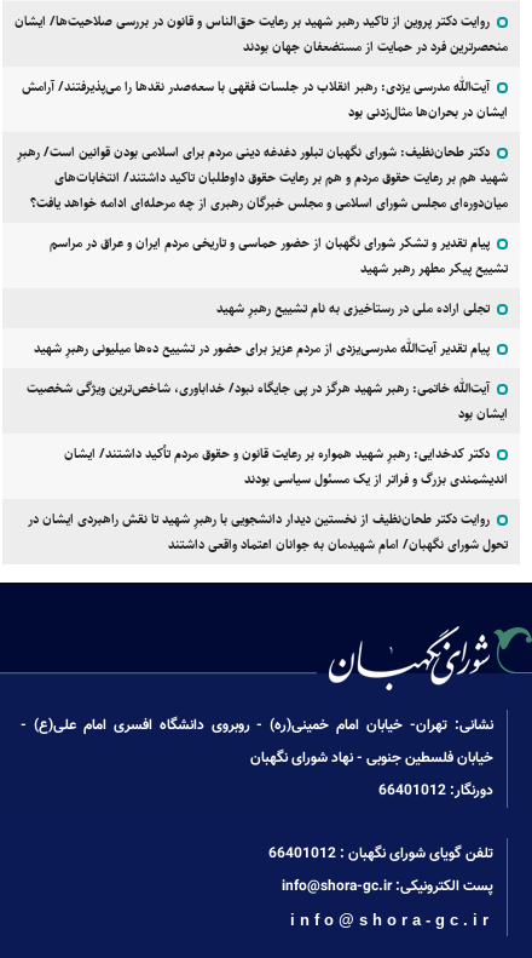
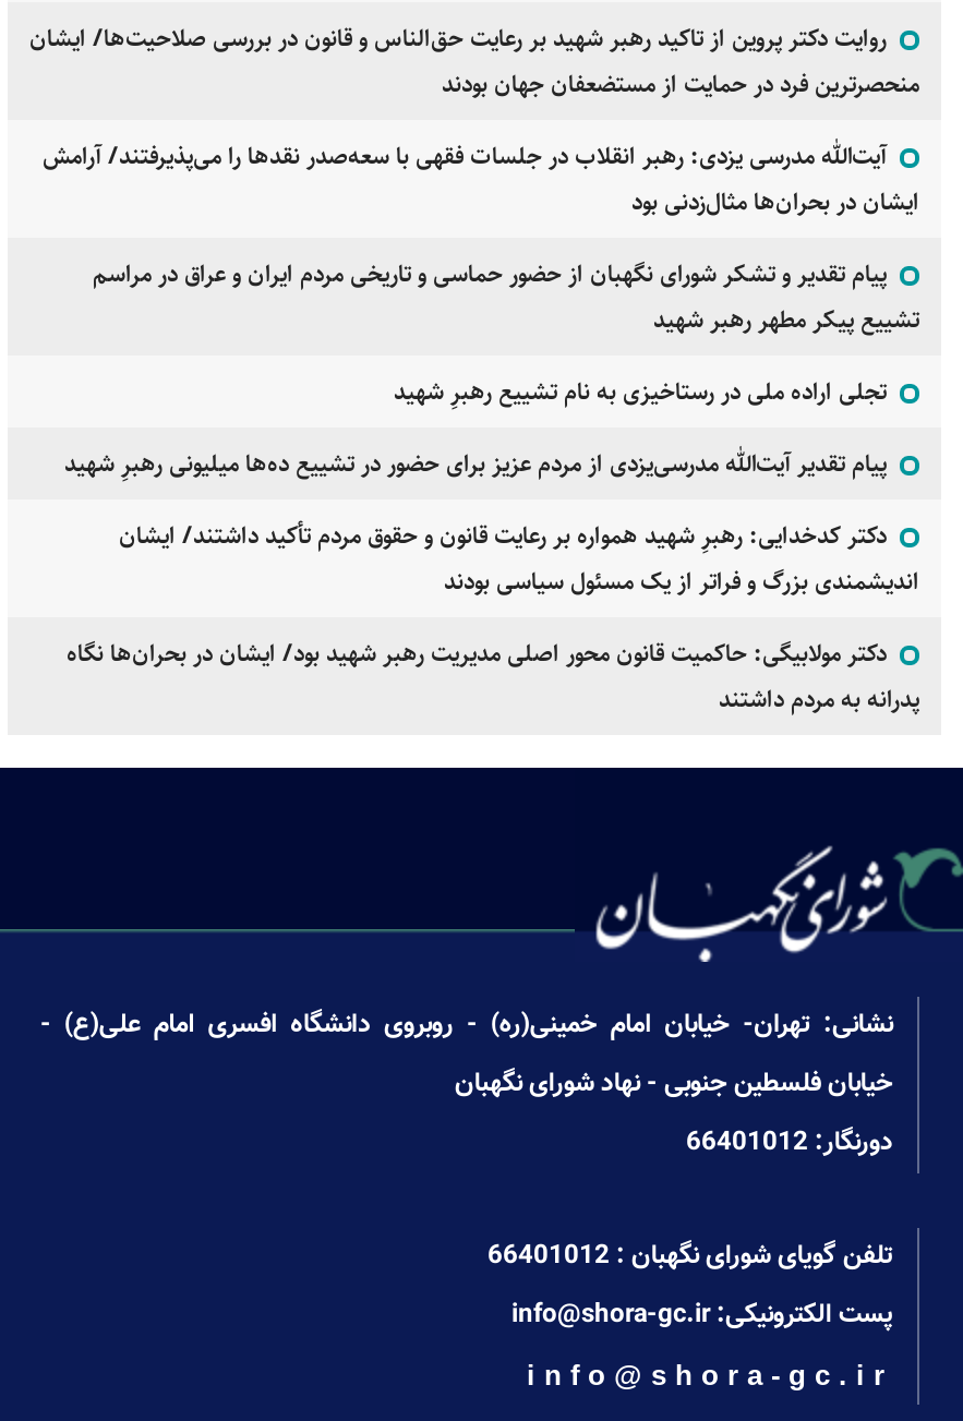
[17,141,508,213] دکتر طحان‌نظیف: شورای نگهبان تبلور دغدغه دینی مردم برای اسلامی بودن قوانین است/ رهبرِ | شهید هم بر رعایت حقوق مردم و هم بر رعایت حقوق داوطلبان تاکید داشتند/ انتخابات‌های | میان‌دوره‌ای مجلس شورای اسلامی و مجلس خبرگان رهبری از چه مرحله‌ای ادامه خواهد یافت؟ -> none
[27,378,508,424] آیت‌الله خاتمی: رهبر شهید هرگز در پی جایگاه نبود/ خداباوری، شاخص‌ترین ویژگی شخصیت | ایشان بود -> none
[28,508,508,554] روایت دکتر طحان‌نظیف از نخستین دیدار دانشجویی با رهبرِ شهید تا نقش راهبردی ایشان در | تحول شورای نگهبان/ امام شهیدمان به جوانان اعتماد واقعی داشتند -> [67,634,919,717] دکتر مولابیگی: حاکمیت قانون محور اصلی مدیریت رهبر شهید بود/ ایشان در بحران‌ها نگاه | پدرانه به مردم داشتند

